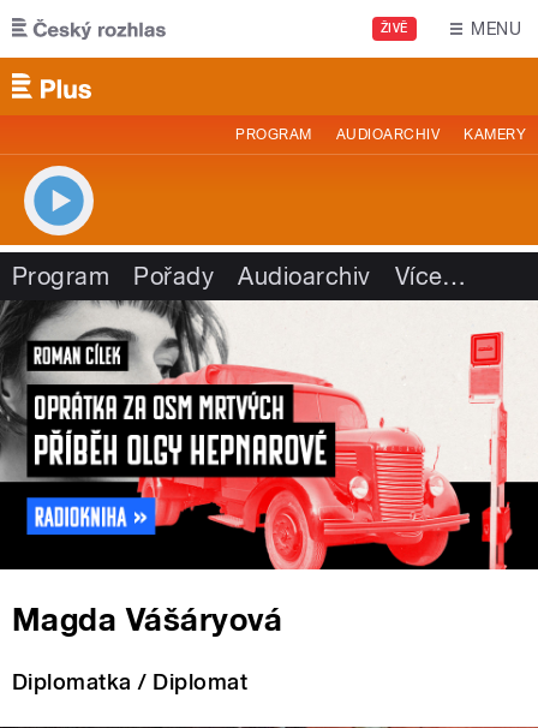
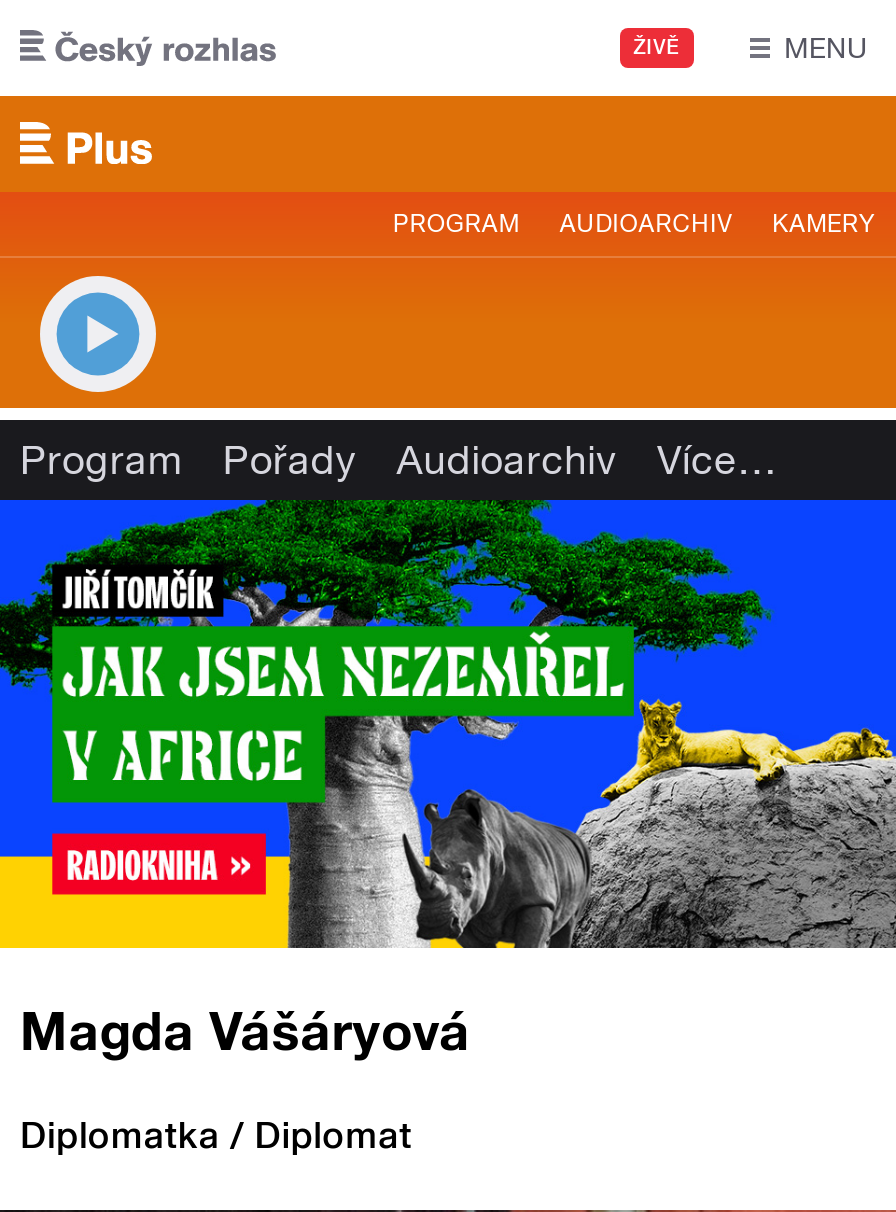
[4,299,534,571] [image] -> [6,498,890,950] [image]

